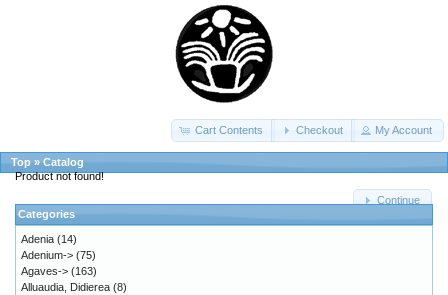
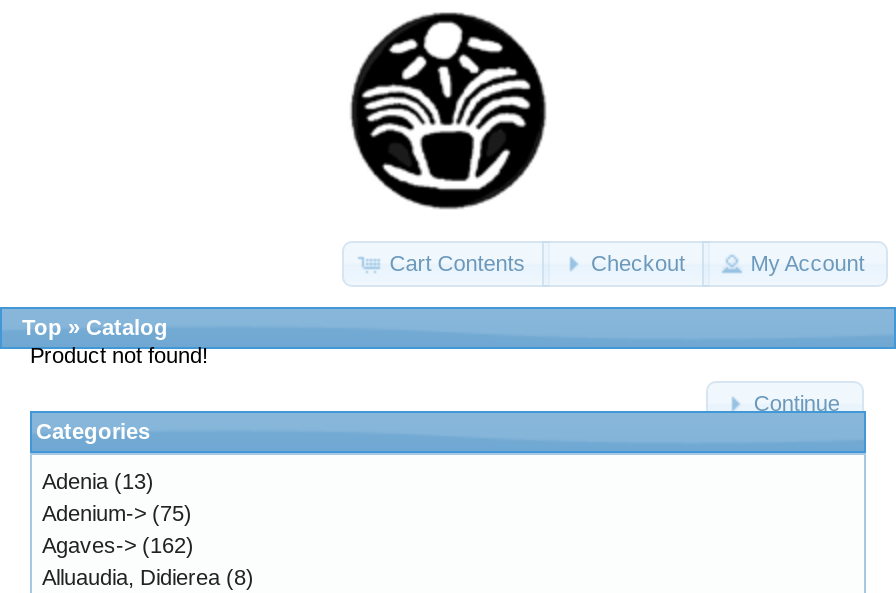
[21,233,77,245] Adenia (14) -> [42,469,154,493] Adenia (13)
[21,265,97,277] Agaves-> (163) -> [42,533,194,557] Agaves-> (162)

